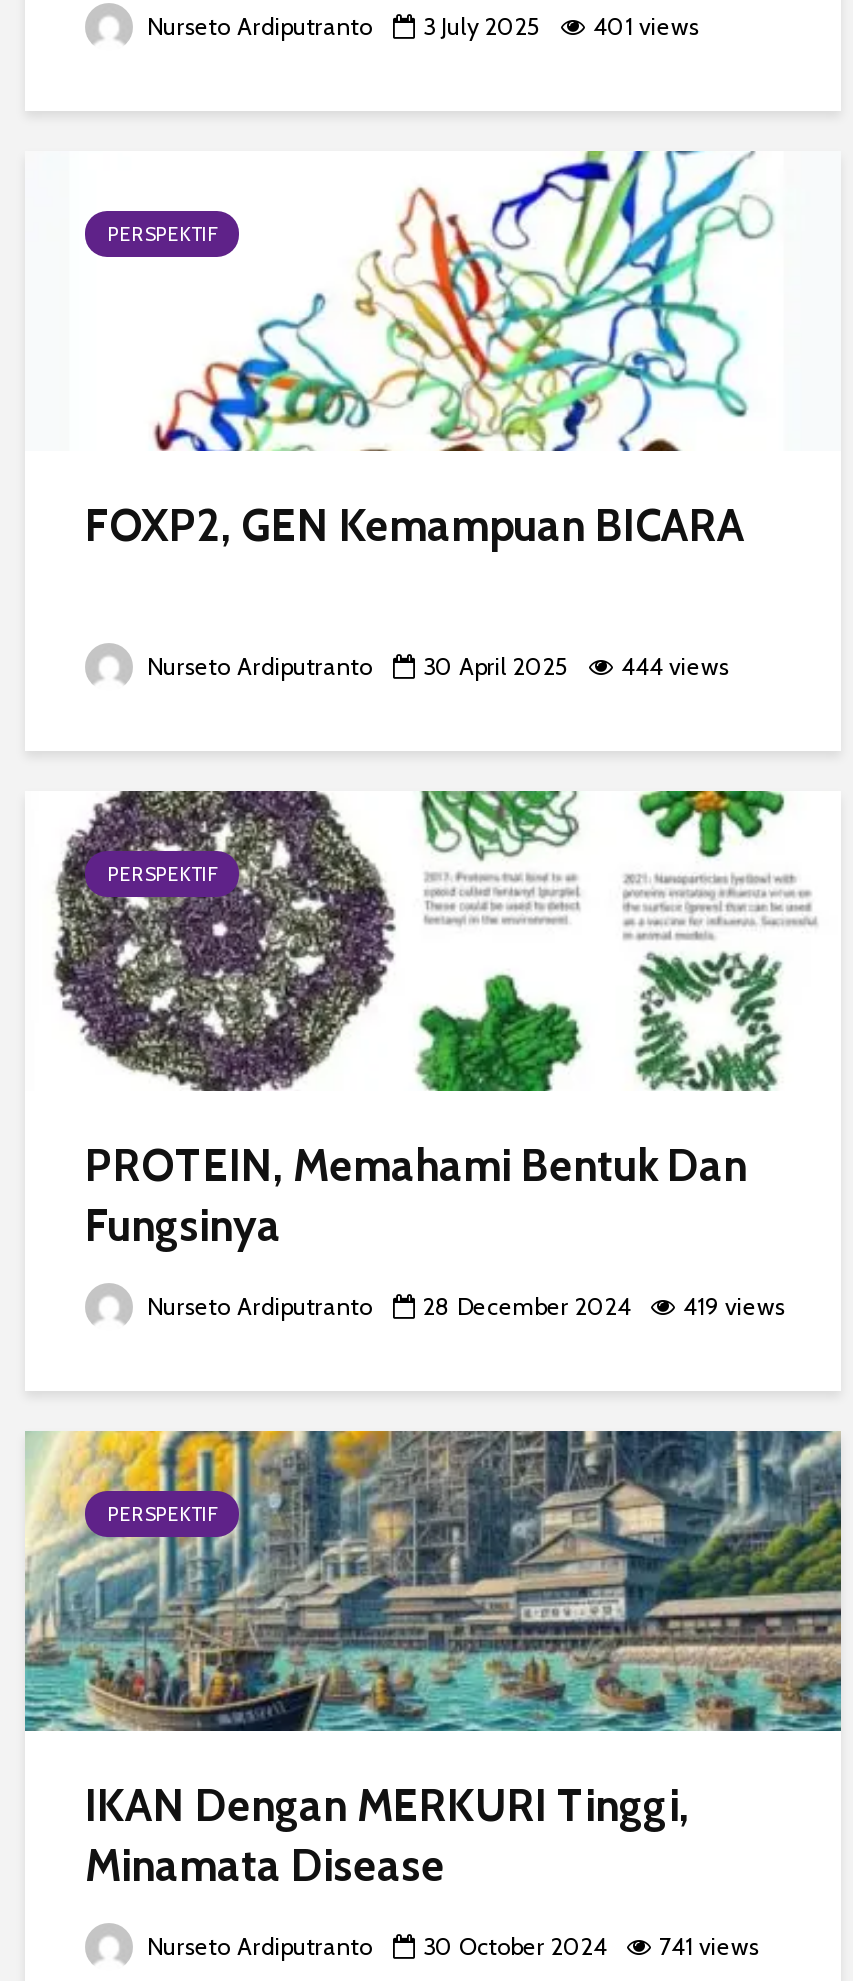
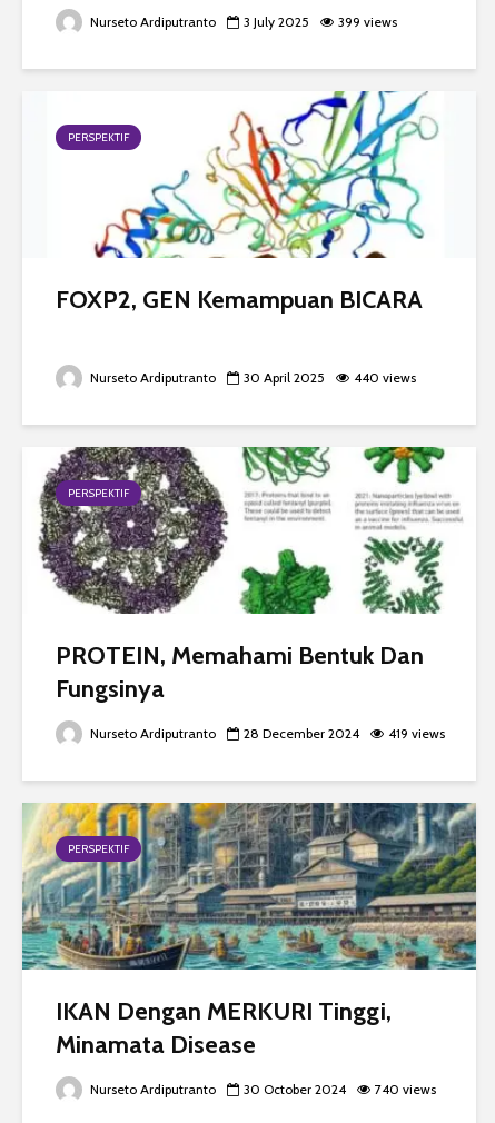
[141,10,699,40] Nurseto Ardiputranto 3 July 2025 401 views -> [87,13,397,30] Nurseto Ardiputranto 3 July 2025 399 views
[141,650,729,680] Nurseto Ardiputranto 30 April 2025 444 views -> [87,369,416,385] Nurseto Ardiputranto 30 April 2025 440 views
[141,1930,759,1960] Nurseto Ardiputranto 30 October 2024 741 views -> [87,1080,436,1097] Nurseto Ardiputranto 30 October 2024 740 views

